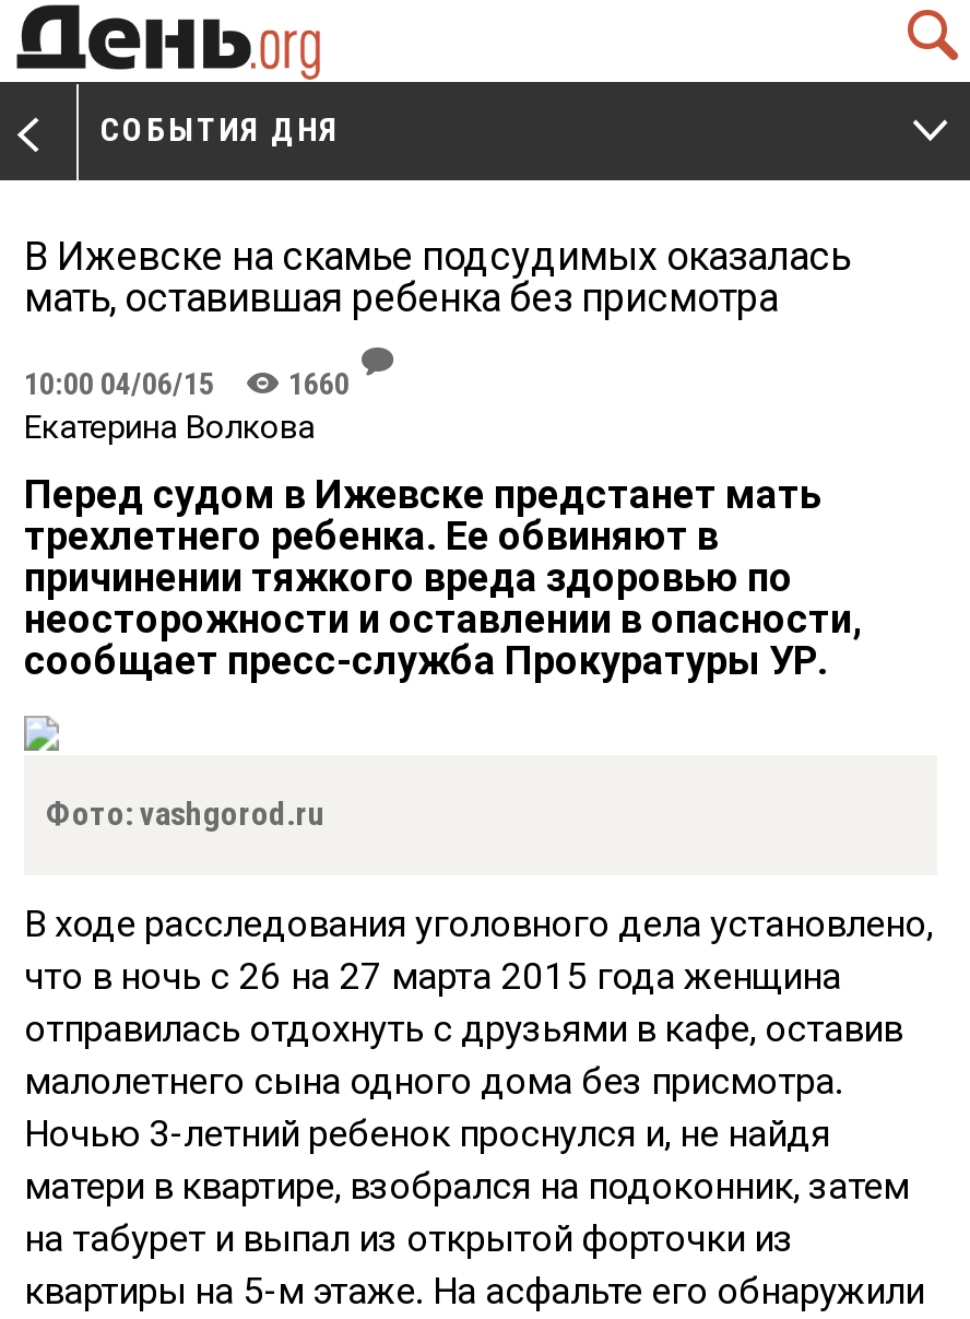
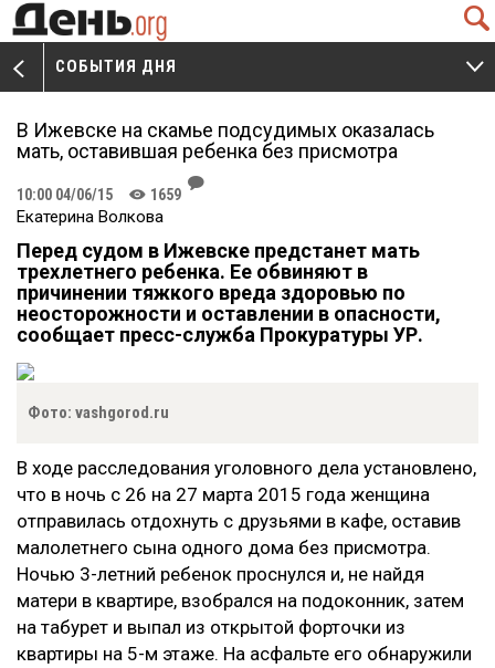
[24,366,350,401] 10:00 04/06/15 K 1660 -> [17,186,181,203] 10:00 04/06/15 K 1659

